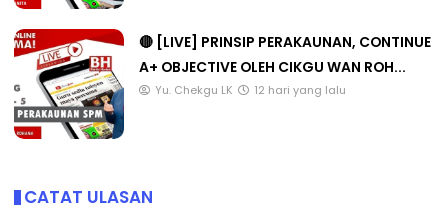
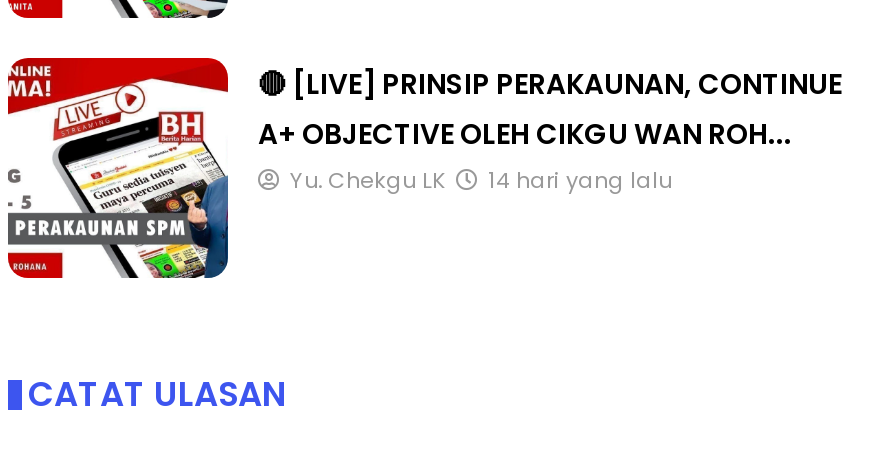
[254,83,346,98] 12 hari yang lalu -> [488,166,672,196] 14 hari yang lalu

